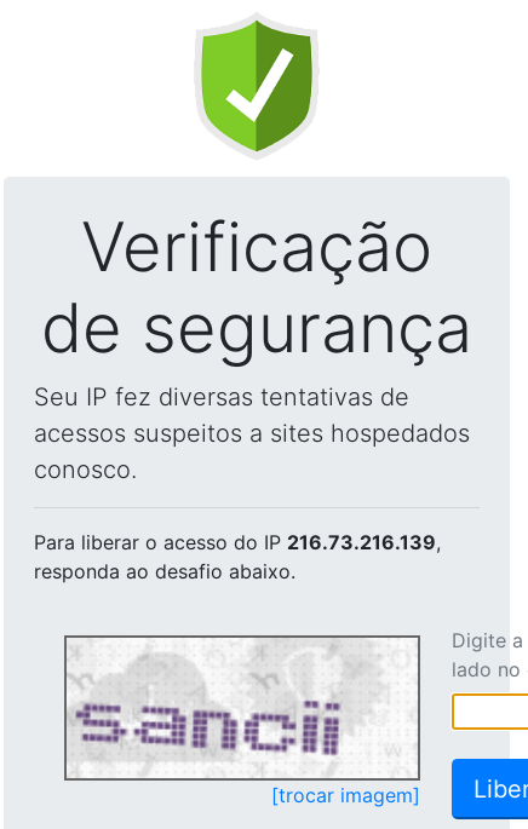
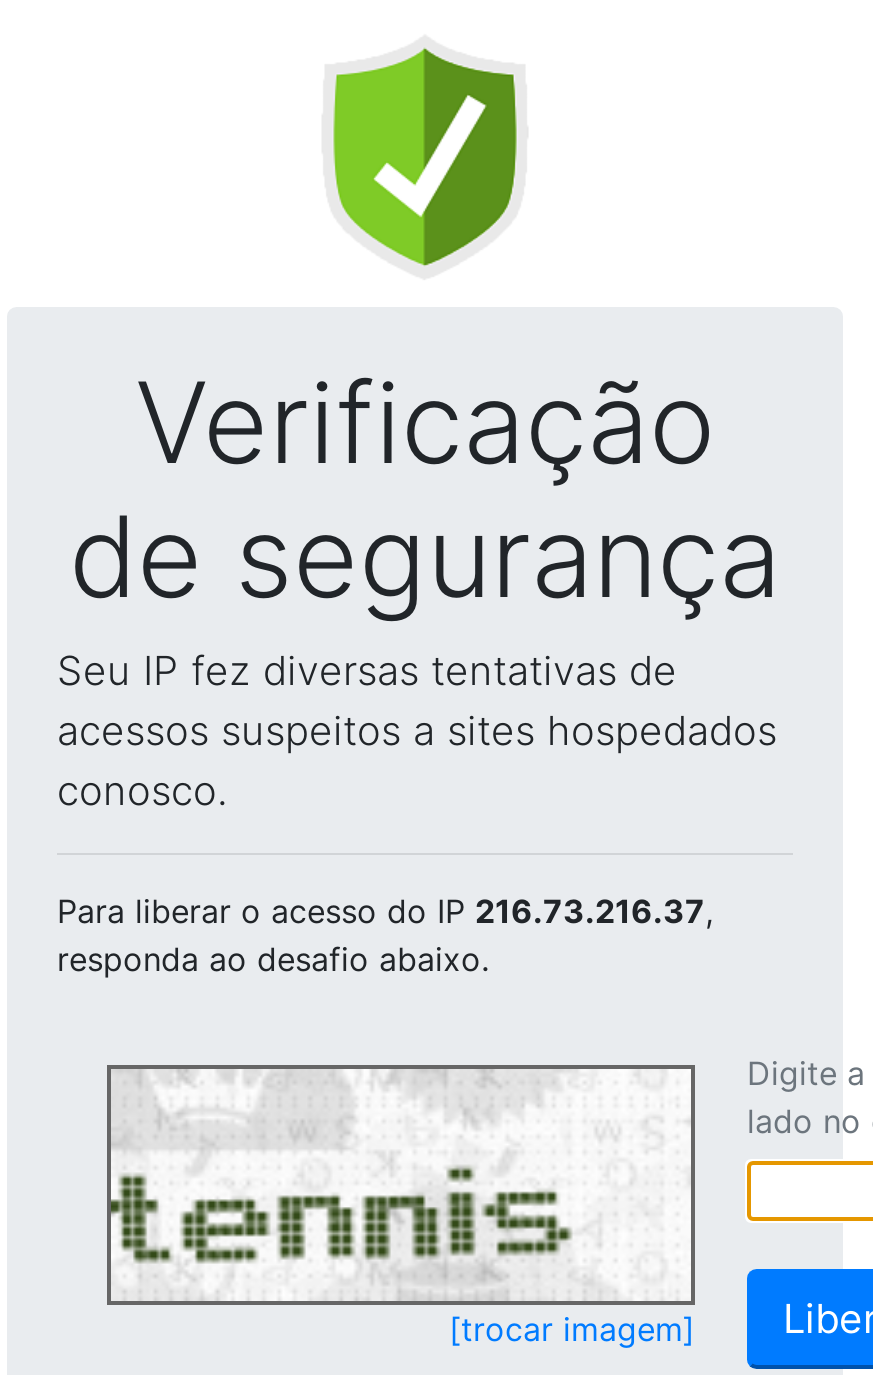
[34,530,441,554] Para liberar o acesso do IP 216.73.216.139, -> [57,891,713,931] Para liberar o acesso do IP 216.73.216.37,
[67,639,379,776] [image] -> [109,1073,613,1297] [image]

